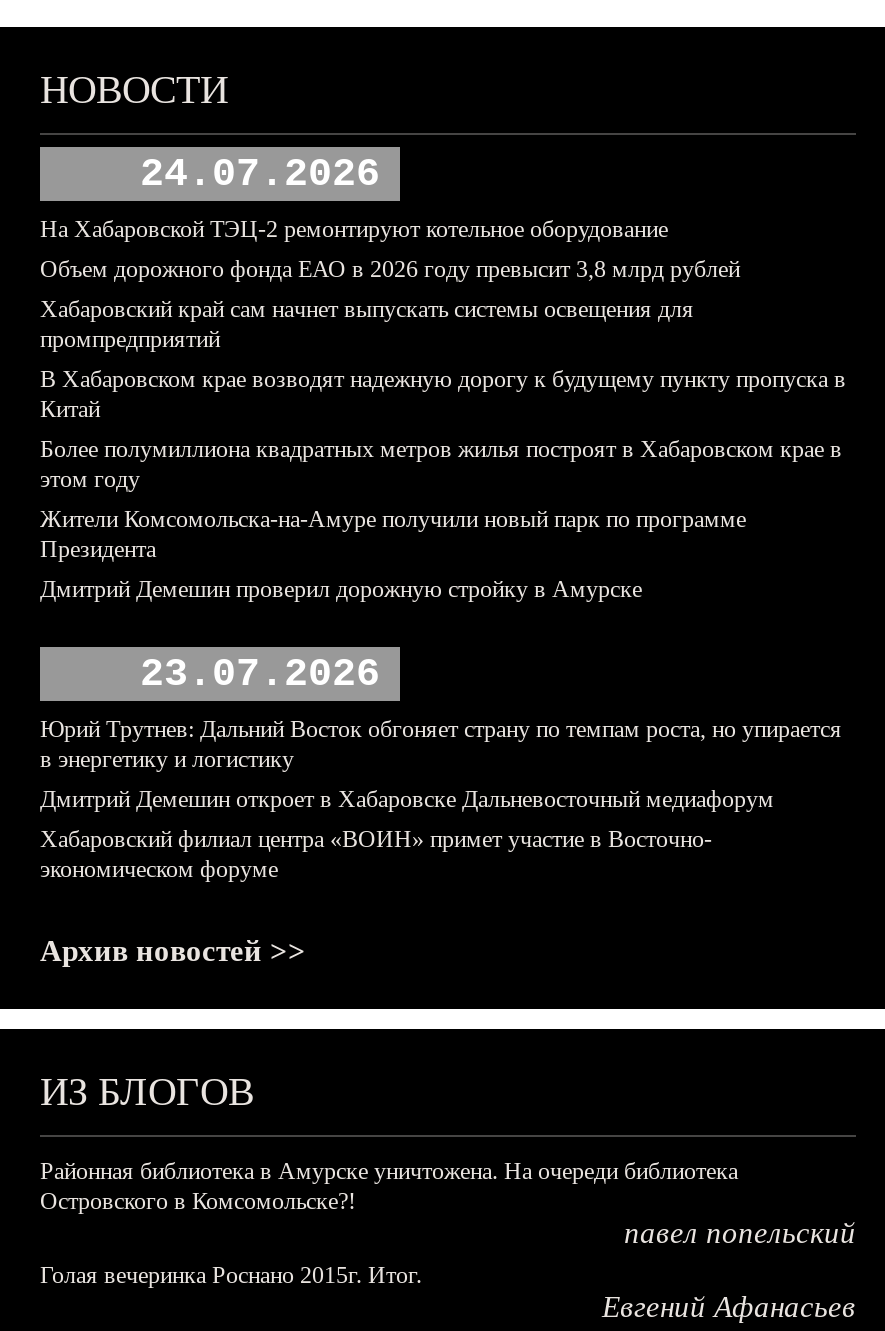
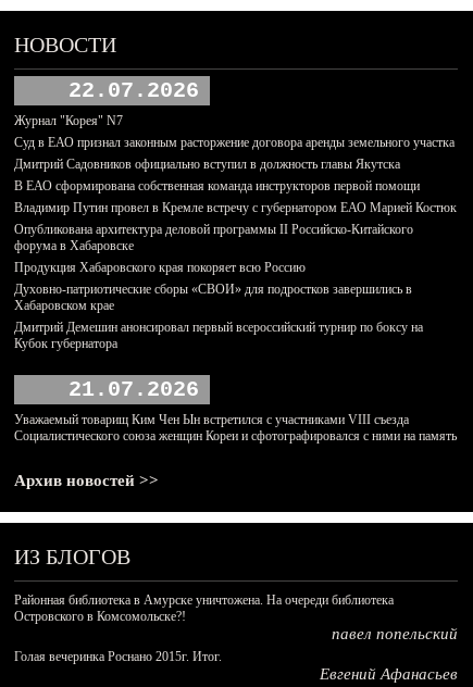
[40,151,846,603] 24.07.2026 | На Хабаровской ТЭЦ-2 ремонтируют котельное оборудование | Объем дорожного фонда ЕАО в 2026 году превысит 3,8 млрд рублей | Хабаровский край сам начнет выпускать системы освещения для | промпредприятий | В Хабаровском крае возводят надежную дорогу к будущему пункту пропуска в | Китай | Более полумиллиона квадратных метров жилья построят в Хабаровском крае в | этом году | Жители Комсомольска-на-Амуре получили новый парк по программе | Президента | Дмитрий Демешин проверил дорожную стройку в Амурске -> [14,78,457,351] 22.07.2026 | Журнал "Корея" N7 | Суд в ЕАО признал законным расторжение договора аренды земельного участка | Дмитрий Садовников официально вступил в должность главы Якутска | В ЕАО сформирована собственная команда инструкторов первой помощи | Владимир Путин провел в Кремле встречу с губернатором ЕАО Марией Костюк | Опубликована архитектура деловой программы II Российско-Китайского | форума в Хабаровске | Продукция Хабаровского края покоряет всю Россию | Духовно-патриотические сборы «СВОИ» для подростков завершились в | Хабаровском крае | Дмитрий Демешин анонсировал первый всероссийский турнир по боксу на | Кубок губернатора
[40,651,842,883] 23.07.2026 | Юрий Трутнев: Дальний Восток обгоняет страну по темпам роста, но упирается | в энергетику и логистику | Дмитрий Демешин откроет в Хабаровске Дальневосточный медиафорум | Хабаровский филиал центра «ВОИН» примет участие в Восточно- | экономическом форуме -> [14,377,457,444] 21.07.2026 | Уважаемый товарищ Ким Чен Ын встретился с участниками VIII съезда | Социалистического союза женщин Кореи и сфотографировался с ними на память

